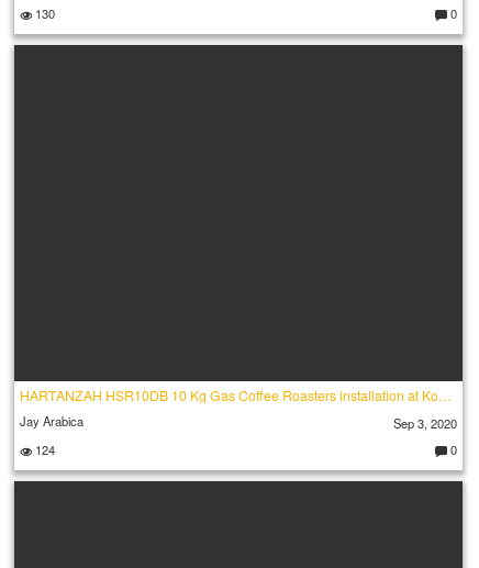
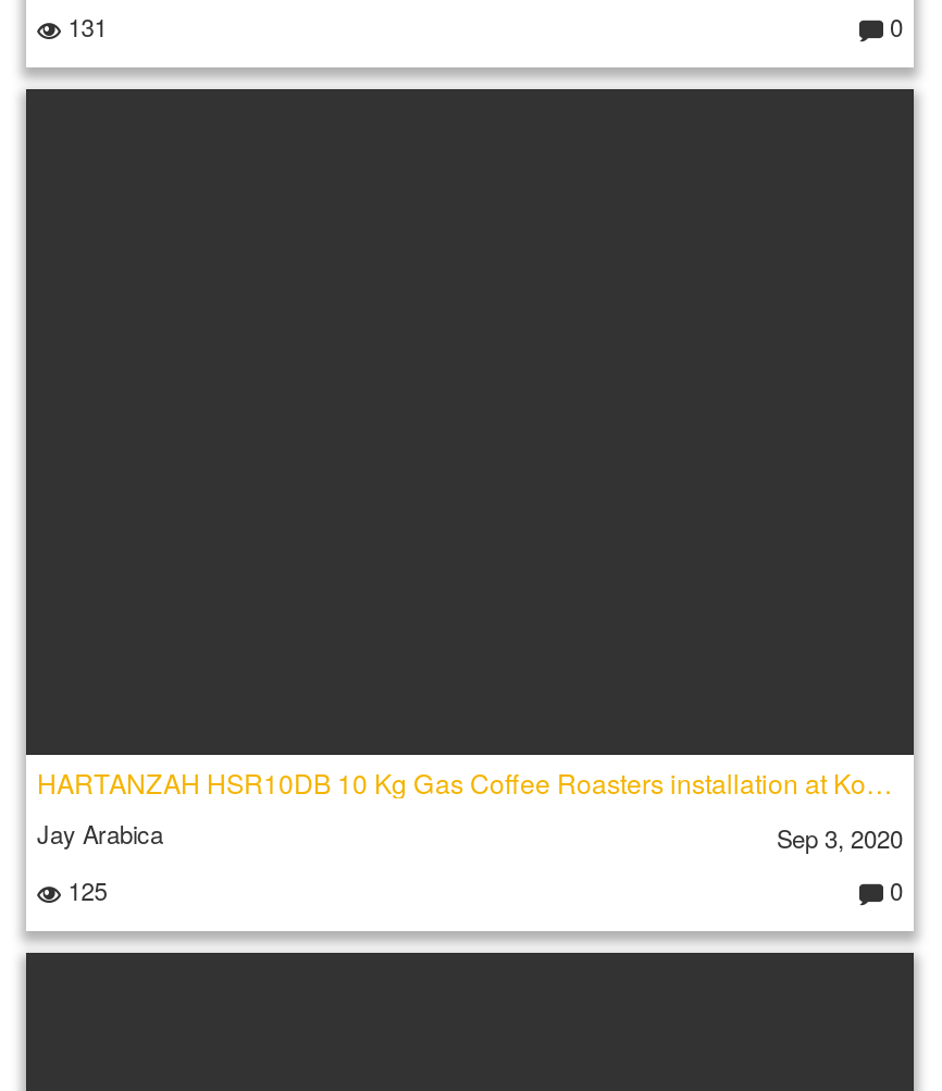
[32,5,55,22] 130 -> [61,10,107,44] 131
[32,441,55,458] 124 -> [61,873,107,908] 125

